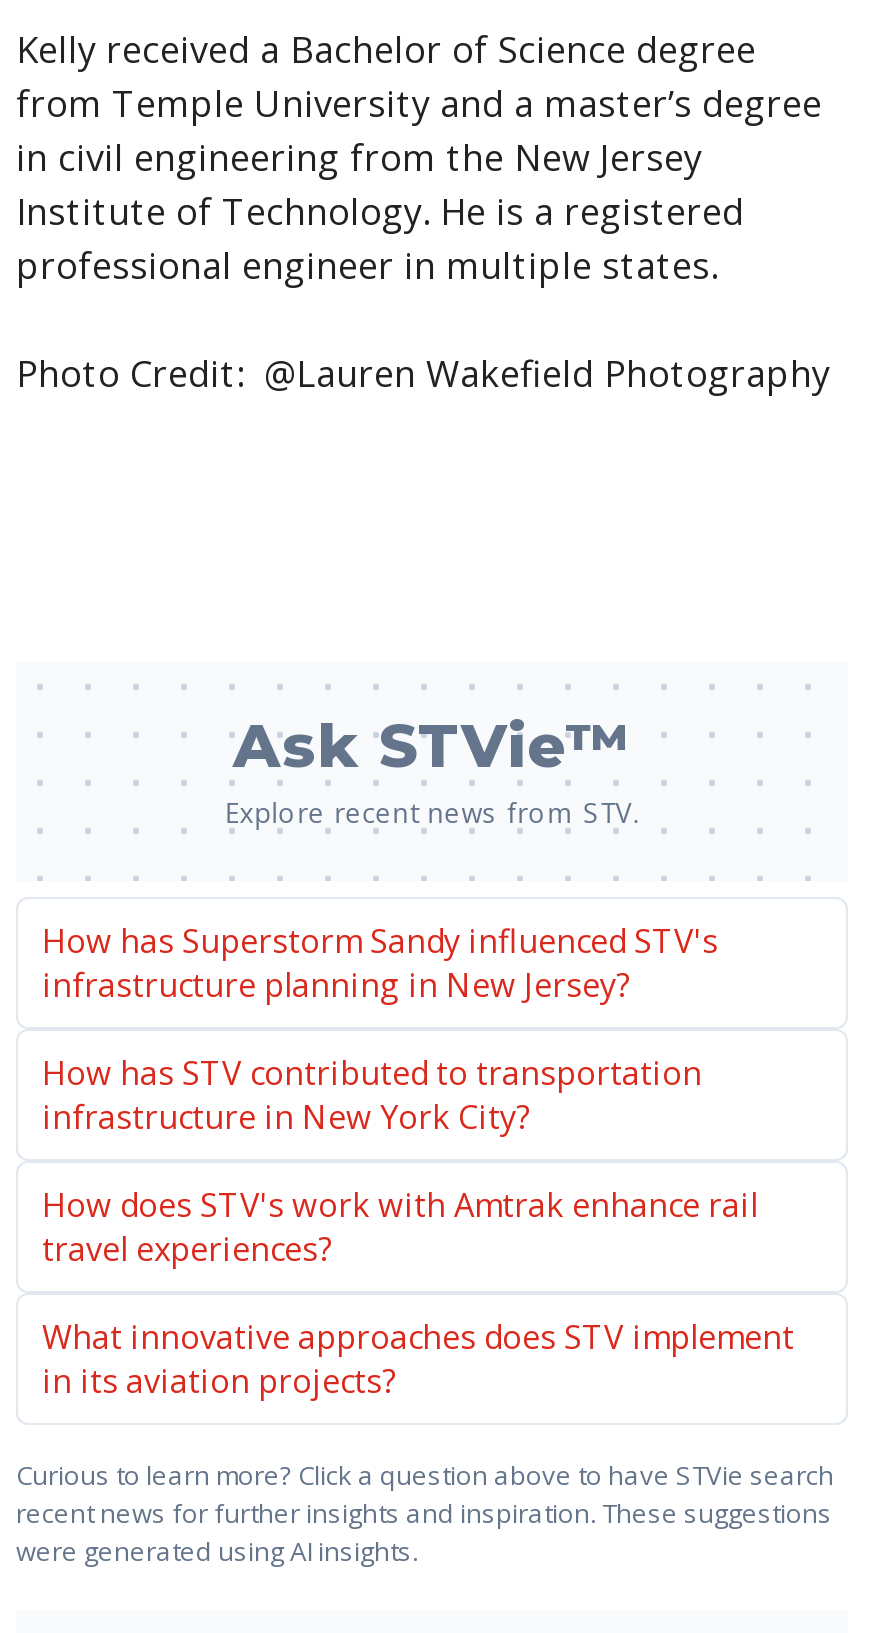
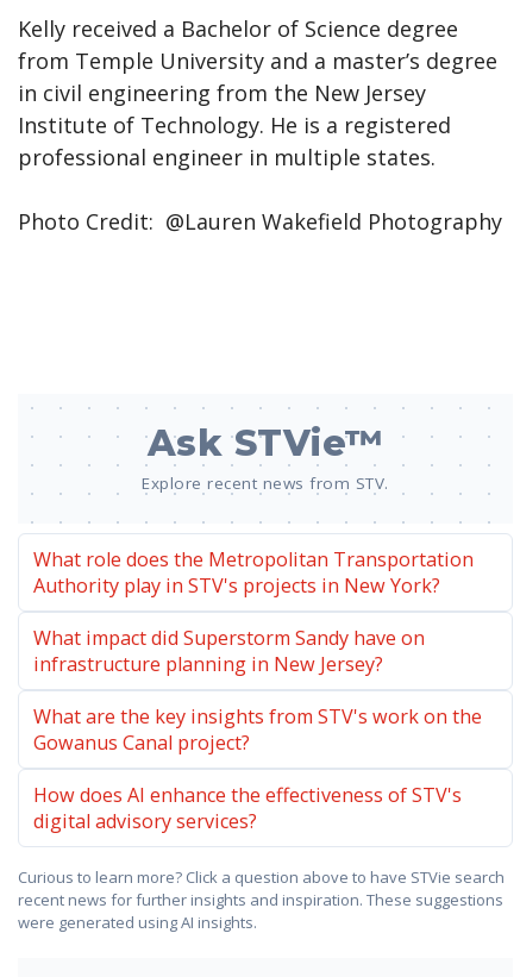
[42,919,718,963] How has Superstorm Sandy influenced STV's -> [33,546,474,651] What role does the Metropolitan Transportation | Authority play in STV's projects in New York? | What impact did Superstorm Sandy have on
moved [42,963,630,1007] -> [33,651,383,677]: infrastructure planning in New Jersey?
[42,1051,794,1403] How has STV contributed to transportation | infrastructure in New York City? | How does STV's work with Amtrak enhance rail | travel experiences? | What innovative approaches does STV implement | in its aviation projects? -> [33,703,482,834] What are the key insights from STV's work on the | Gowanus Canal project? | How does AI enhance the effectiveness of STV's | digital advisory services?

